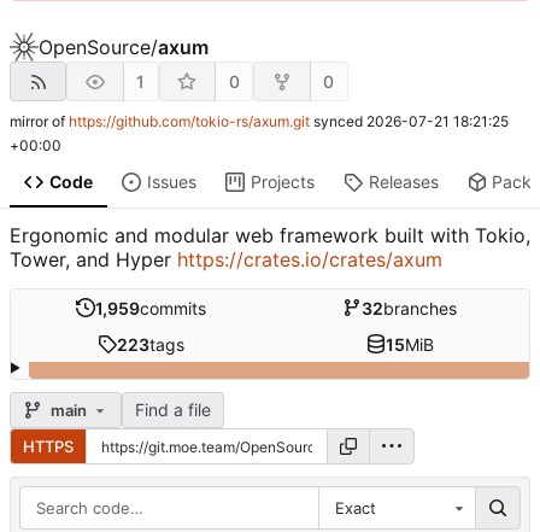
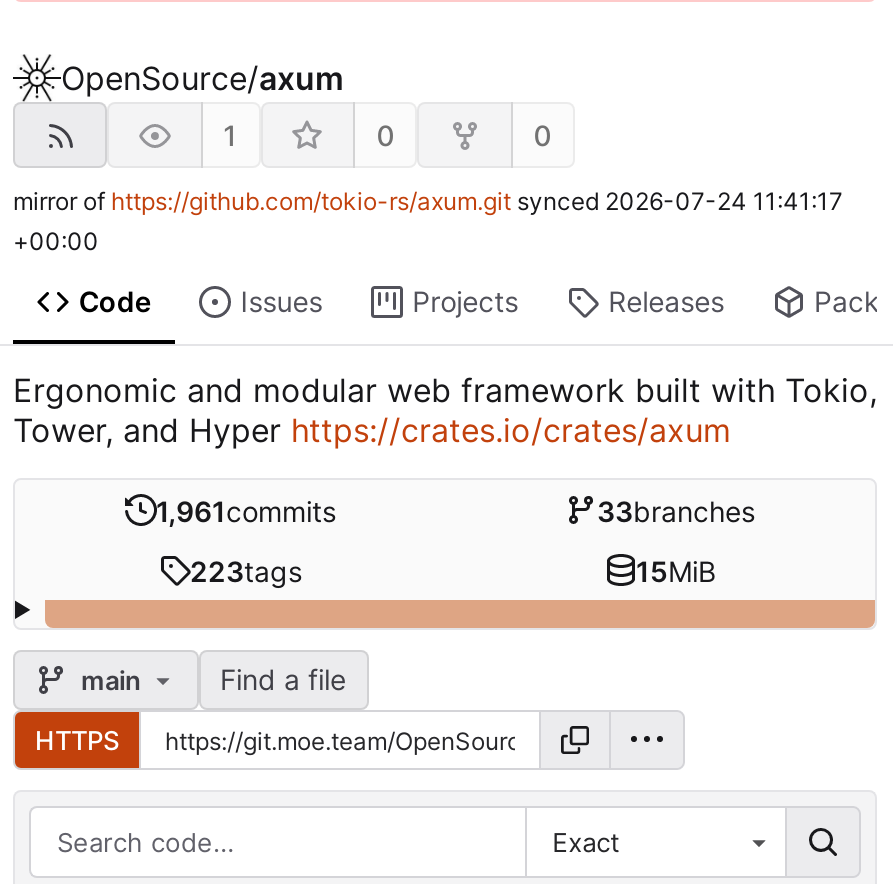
[10,113,509,131] mirror of https://github.com/tokio-rs/axum.git synced 2026-07-21 18:21:25 -> [13,187,843,217] mirror of https://github.com/tokio-rs/axum.git synced 2026-07-24 11:41:17
[95,298,206,318] 1,959commits -> [156,494,336,528] 1,961commits
[362,298,457,318] 32branches -> [597,494,755,528] 33branches

